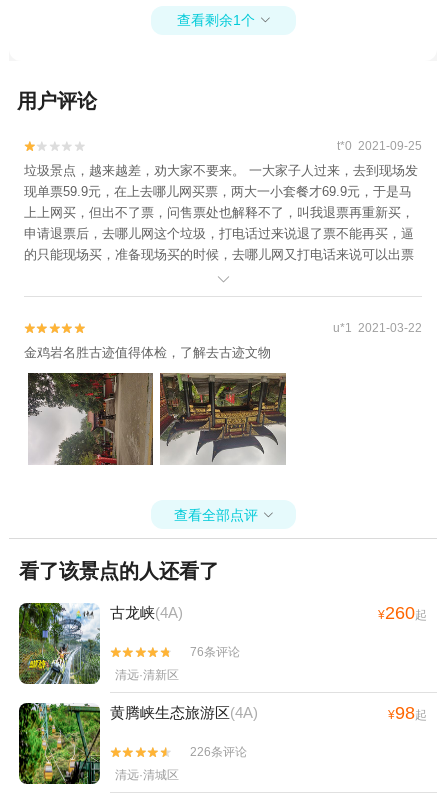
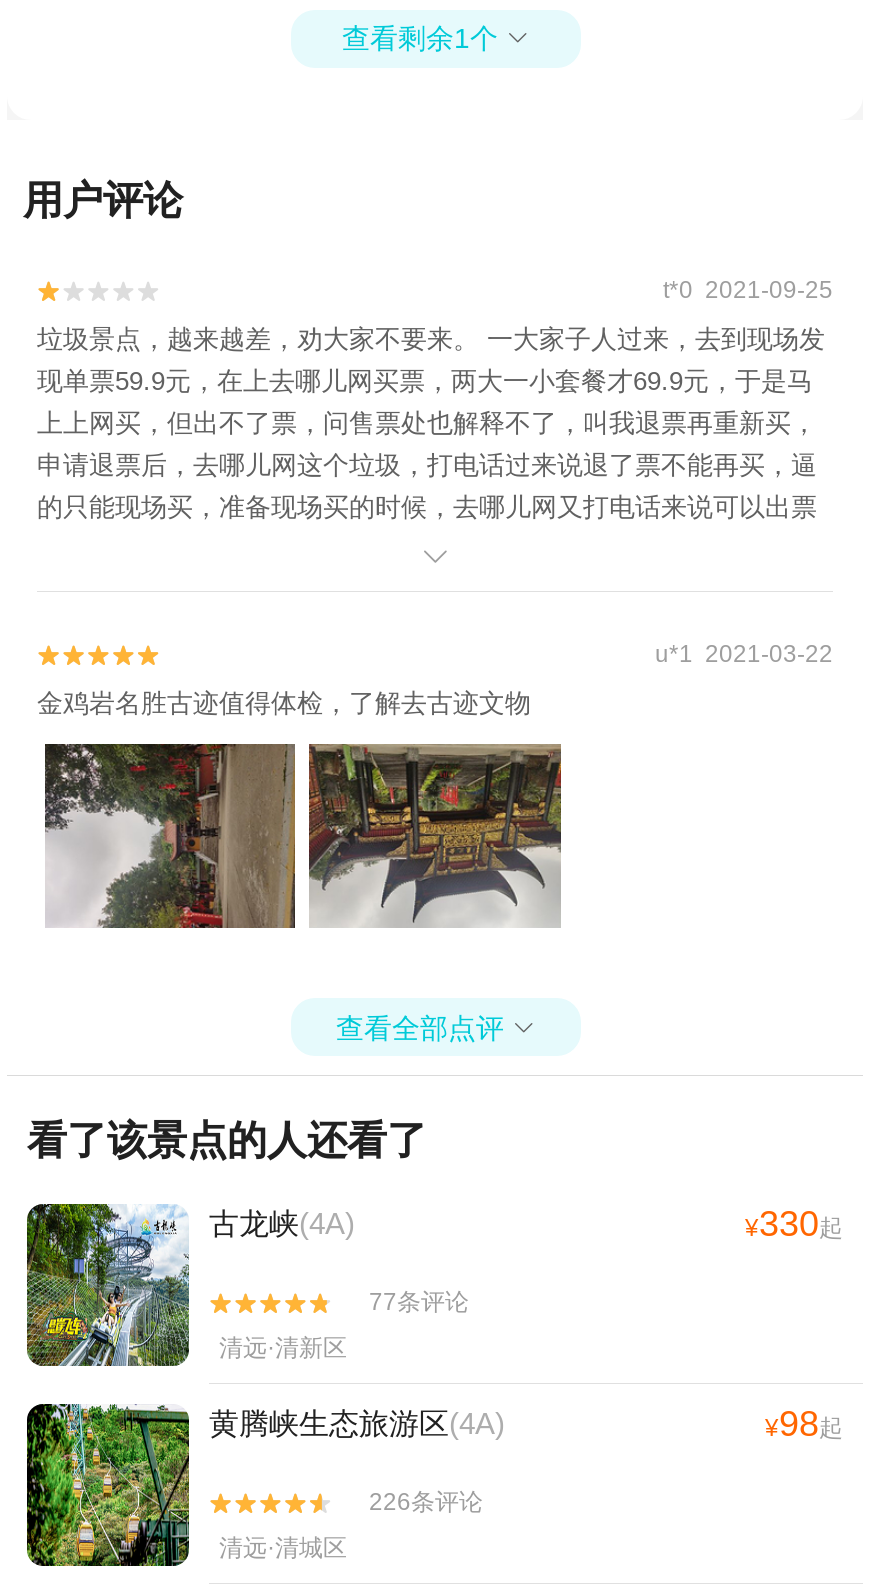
[378,603,427,623] ¥260起 -> [745,1205,843,1245] ¥330起
[190,645,240,659] 76条评论 -> [369,1288,469,1316] 77条评论

